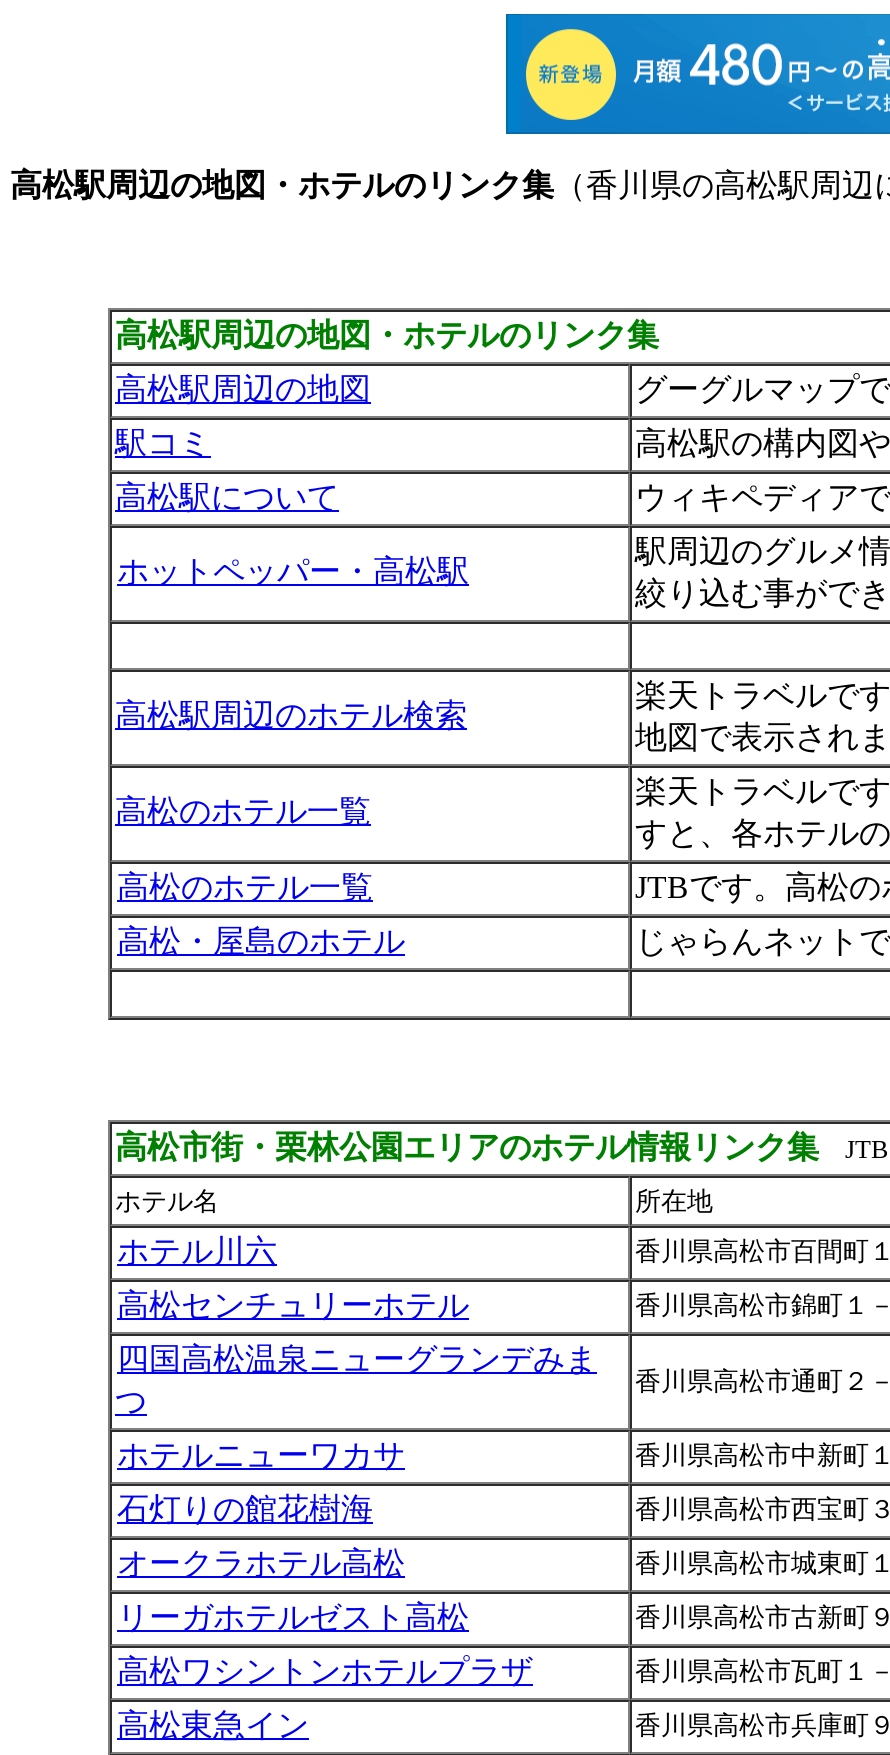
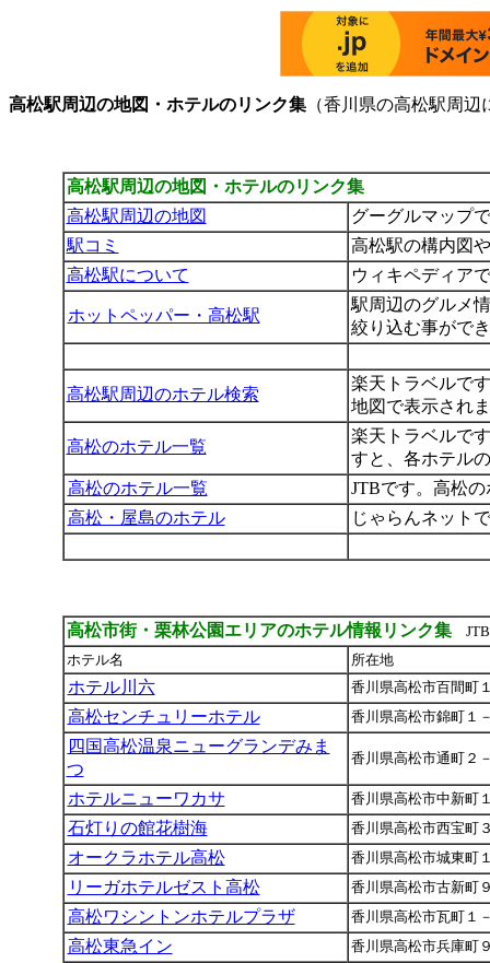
[504,12,884,136] [image] -> [279,10,487,78] [image]

